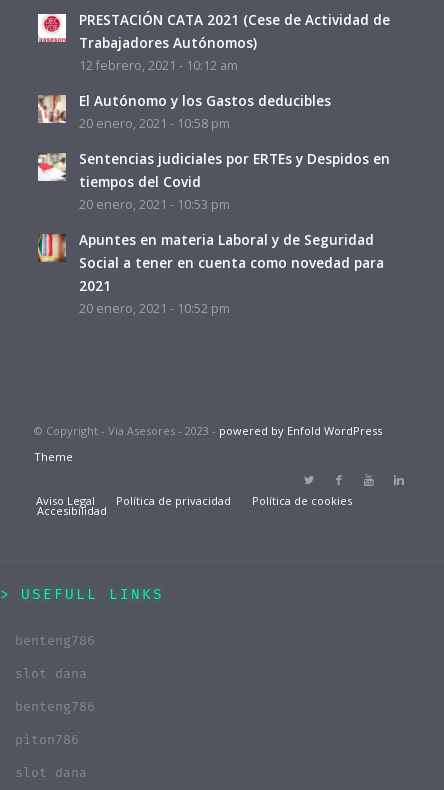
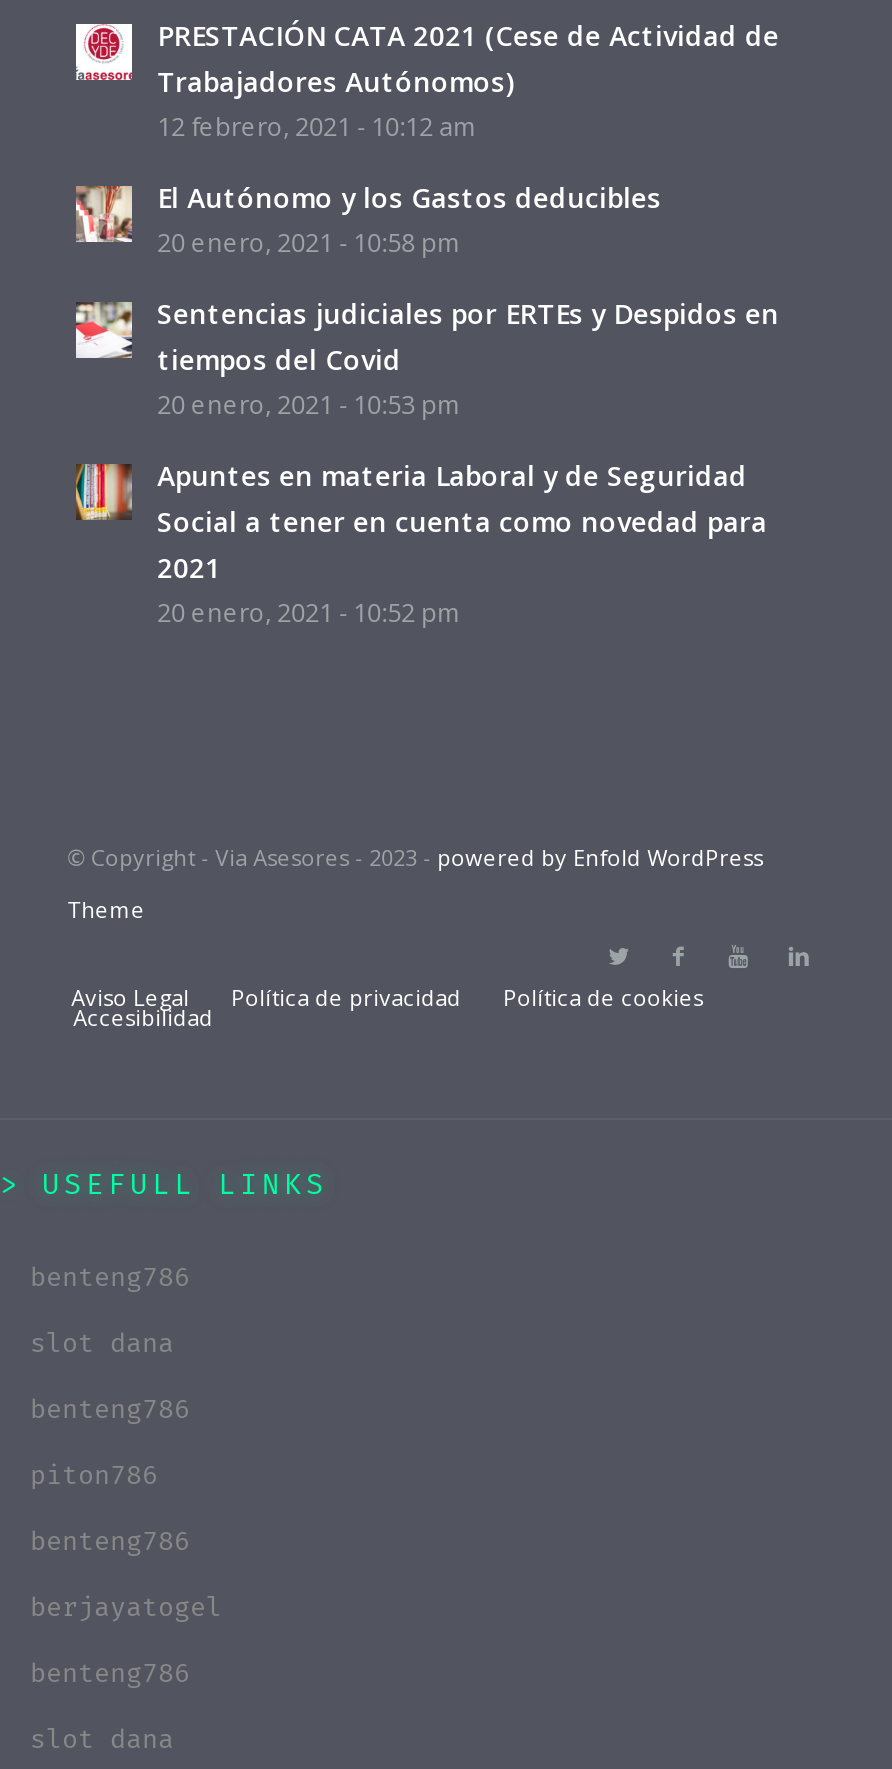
none -> [30,1526,222,1690] benteng786 | berjayatogel | benteng786

